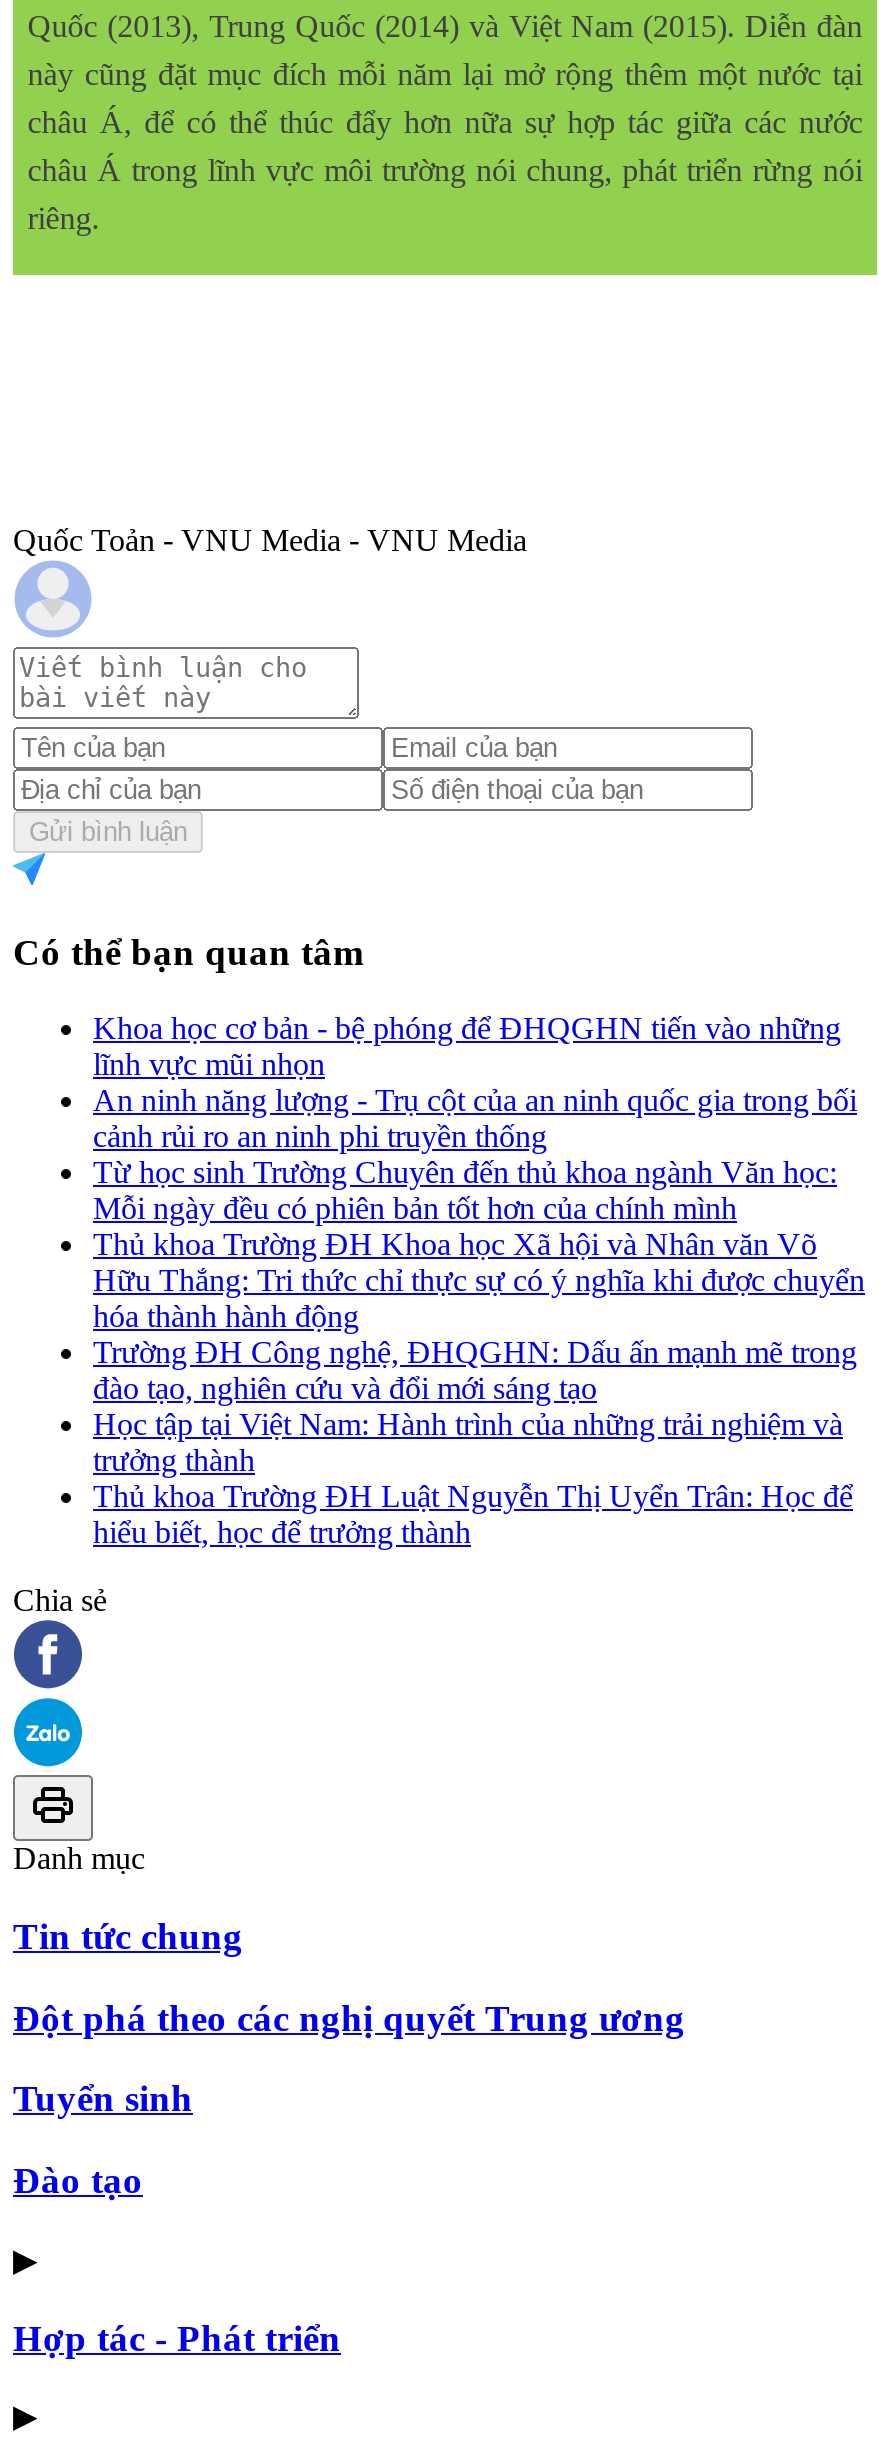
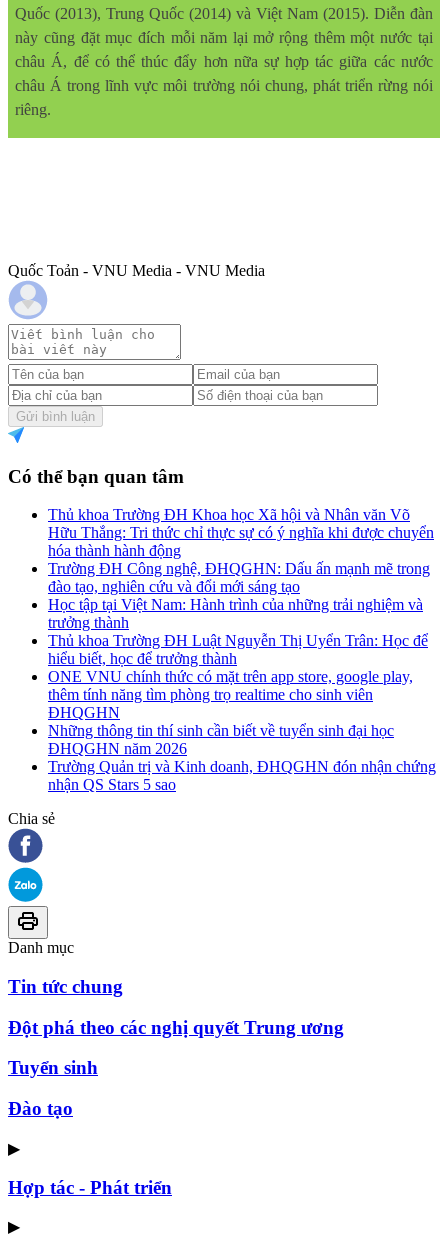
[93,1011,857,1225] Khoa học cơ bản - bệ phóng để ĐHQGHN tiến vào những | lĩnh vực mũi nhọn | An ninh năng lượng - Trụ cột của an ninh quốc gia trong bối | cảnh rủi ro an ninh phi truyền thống | Từ học sinh Trường Chuyên đến thủ khoa ngành Văn học: | Mỗi ngày đều có phiên bản tốt hơn của chính mình -> none
moved [93,1227,865,1549] -> [48,506,434,667]: Thủ khoa Trường ĐH Khoa học Xã hội và Nhân văn Võ | Hữu Thắng: Tri thức chỉ thực sự có ý nghĩa khi được chuyển | hóa thành hành động | ... | Thủ khoa Trường ĐH Luật Nguyễn Thị Uyển Trân: Học để | hiểu biết, học để trưởng thành
none -> [48,668,436,793] ONE VNU chính thức có mặt trên app store, google play, | thêm tính năng tìm phòng trọ realtime cho sinh viên | ĐHQGHN | Những thông tin thí sinh cần biết về tuyển sinh đại học | ĐHQGHN năm 2026 | Trường Quản trị và Kinh doanh, ĐHQGHN đón nhận chứng | nhận QS Stars 5 sao

